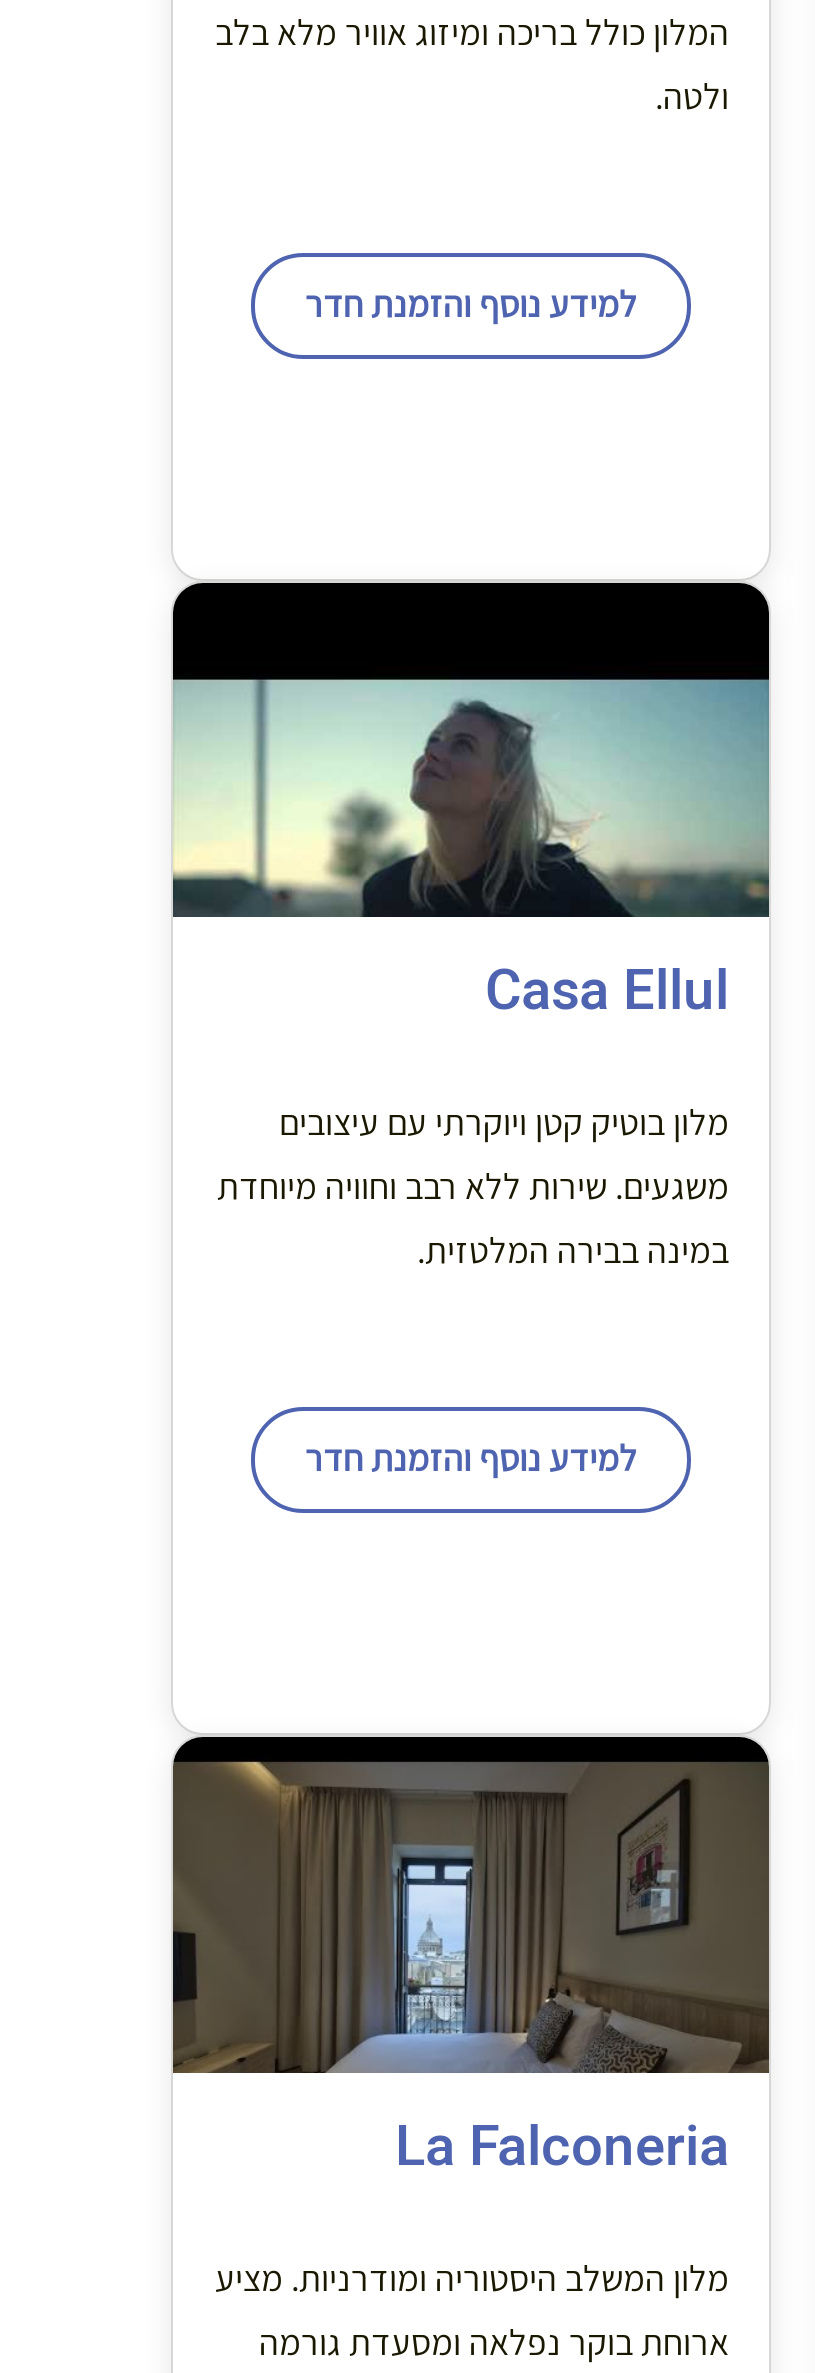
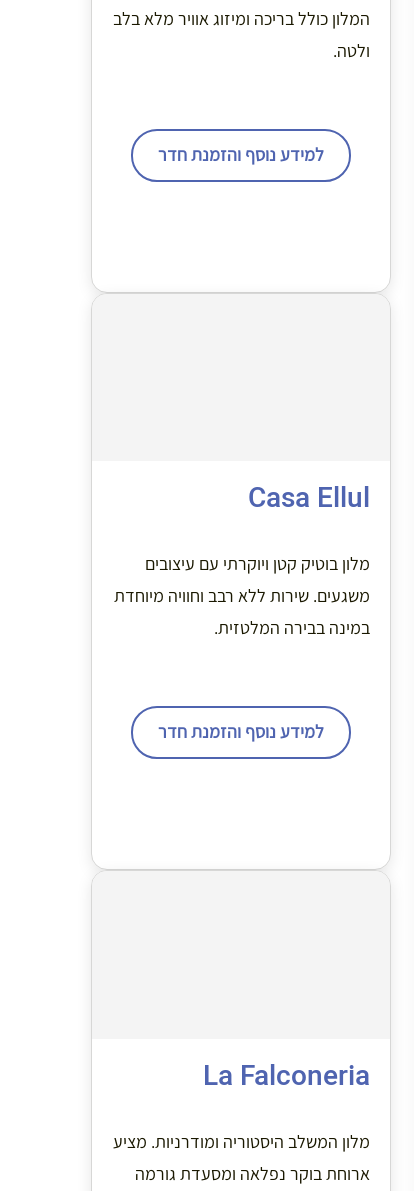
[171,581,771,919] [image] -> none
[171,1735,771,2075] [image] -> none

